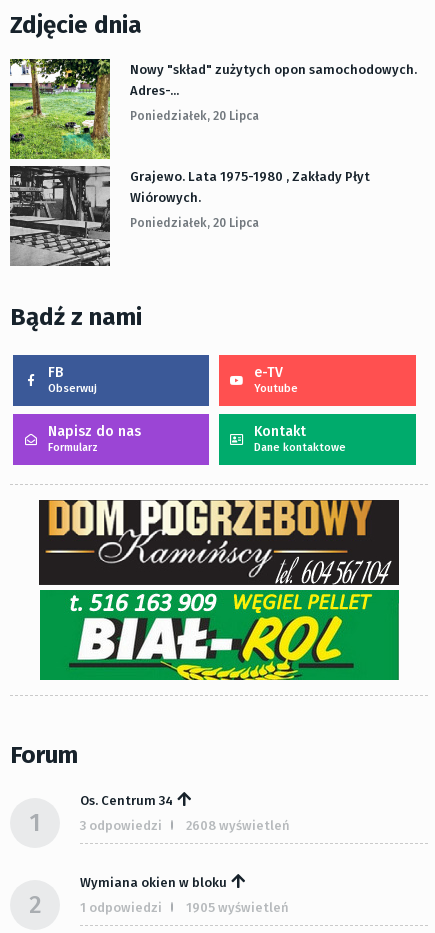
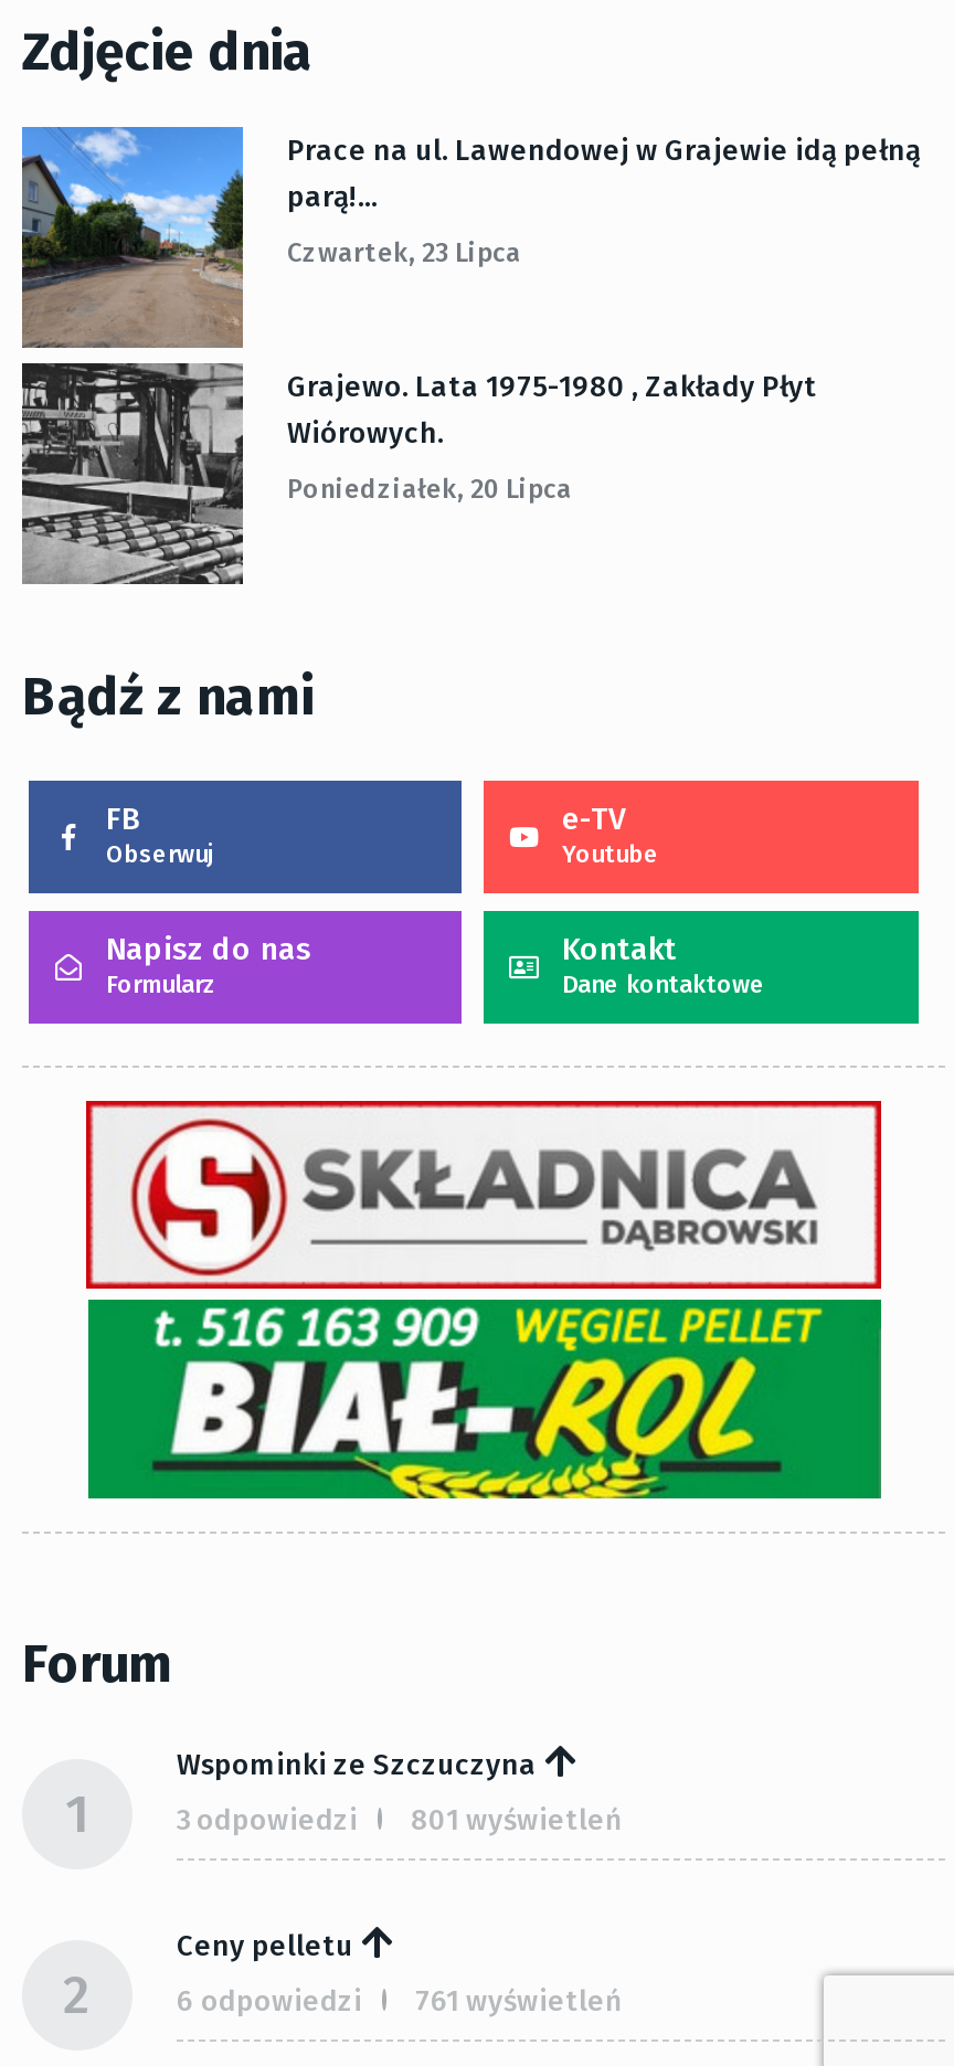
[9,58,417,159] [image] | Nowy "skład" zużytych opon samochodowych. | Adres-... -> [20,125,921,348] [image] | Prace na ul. Lawendowej w Grajewie idą pełną | parą!...
[130,109,259,123] Poniedziałek, 20 Lipca -> [287,238,521,269] Czwartek, 23 Lipca
[38,499,400,586] [image] -> [84,1099,883,1291] [image]
[80,793,173,808] Os. Centrum 34 -> [177,1748,537,1782] Wspominki ze Szczuczyna
[80,818,290,833] 3 odpowiedzi 2608 wyświetleń -> [177,1804,623,1837] 3 odpowiedzi 801 wyświetleń
[80,875,227,890] Wymiana okien w bloku -> [177,1930,353,1963] Ceny pelletu
[80,900,289,915] 1 odpowiedzi | 1905 wyświetleń -> [177,1985,623,2018] 6 odpowiedzi | 761 wyświetleń

